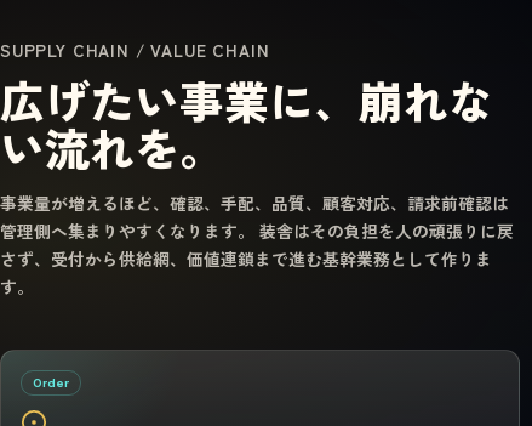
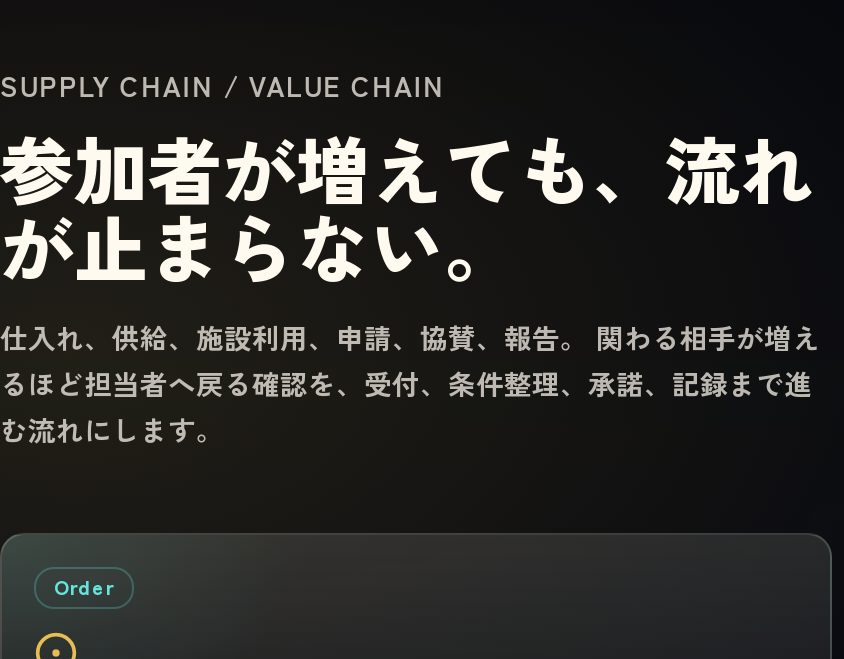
[0,74,514,298] 広げたい事業に、崩れな | い流れを。 | 事業量が増えるほど、確認、手配、品質、顧客対応、請求前確認は | 管理側へ集まりやすくなります。 装舎はその負担を人の頑張りに戻 | さず、受付から供給網、価値連鎖まで進む基幹業務として作りま | す。 -> [0,125,820,448] 参加者が増えても、流れ | が止まらない。 | 仕入れ、供給、施設利用、申請、協賛、報告。 関わる相手が増え | るほど担当者へ戻る確認を、受付、条件整理、承諾、記録まで進 | む流れにします。

